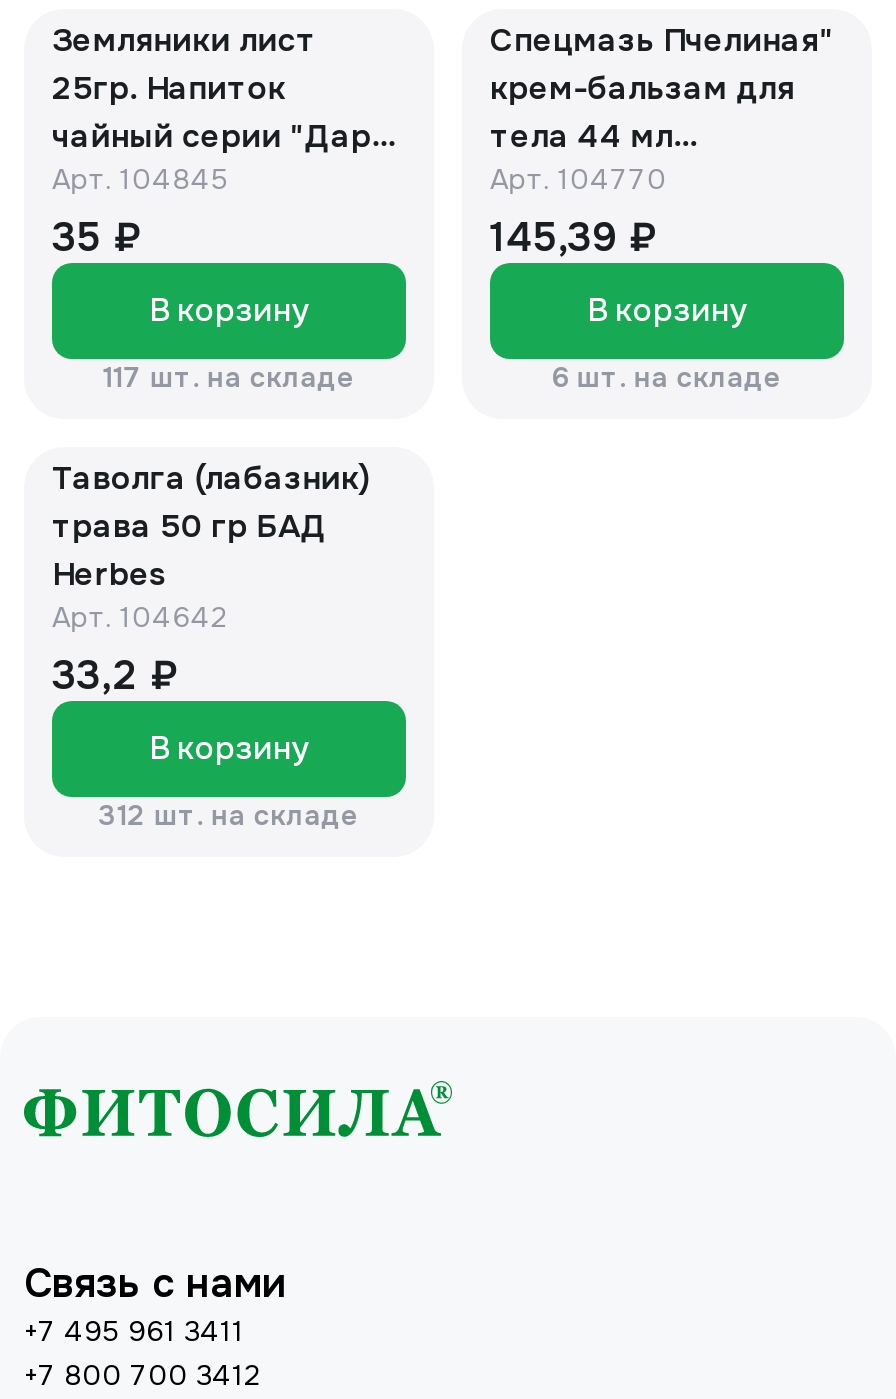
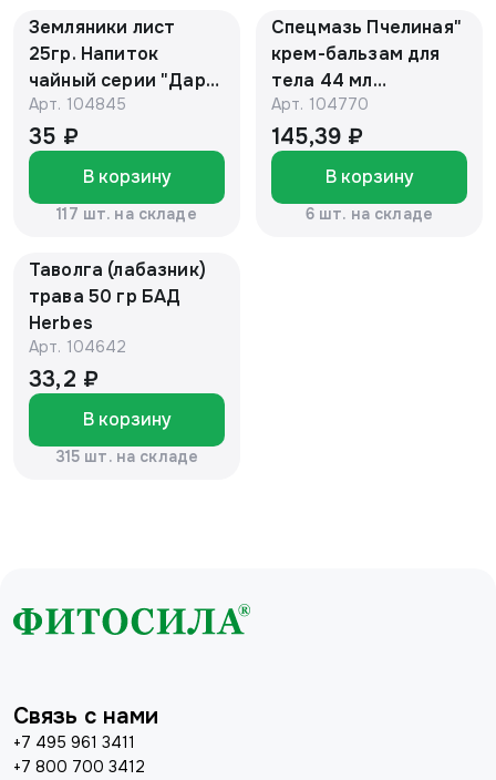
[99,797,359,833] 312 шт. на складе -> [55,446,198,466] 315 шт. на складе

